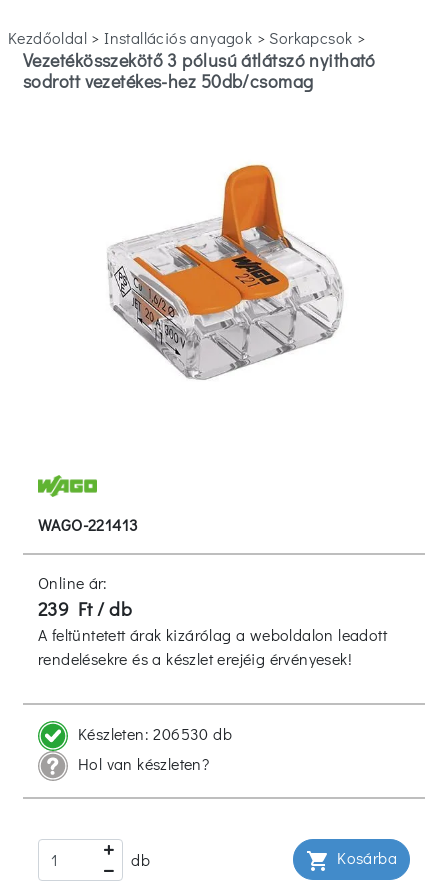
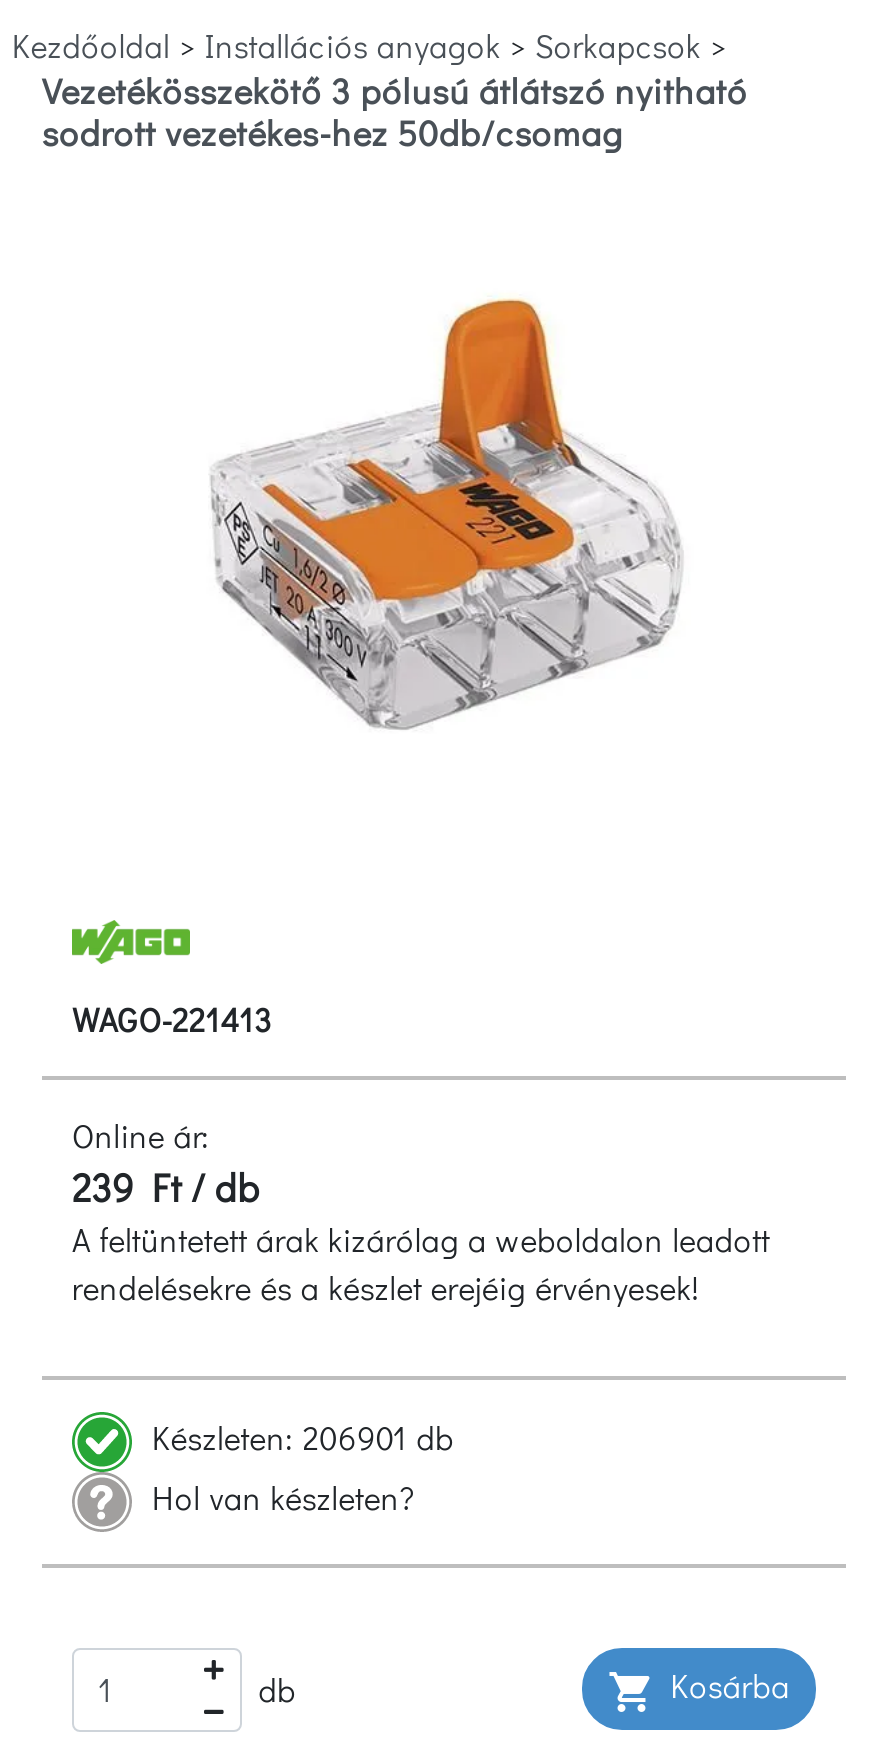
[78,723,232,744] Készleten: 206530 db -> [152,1416,454,1458] Készleten: 206901 db

